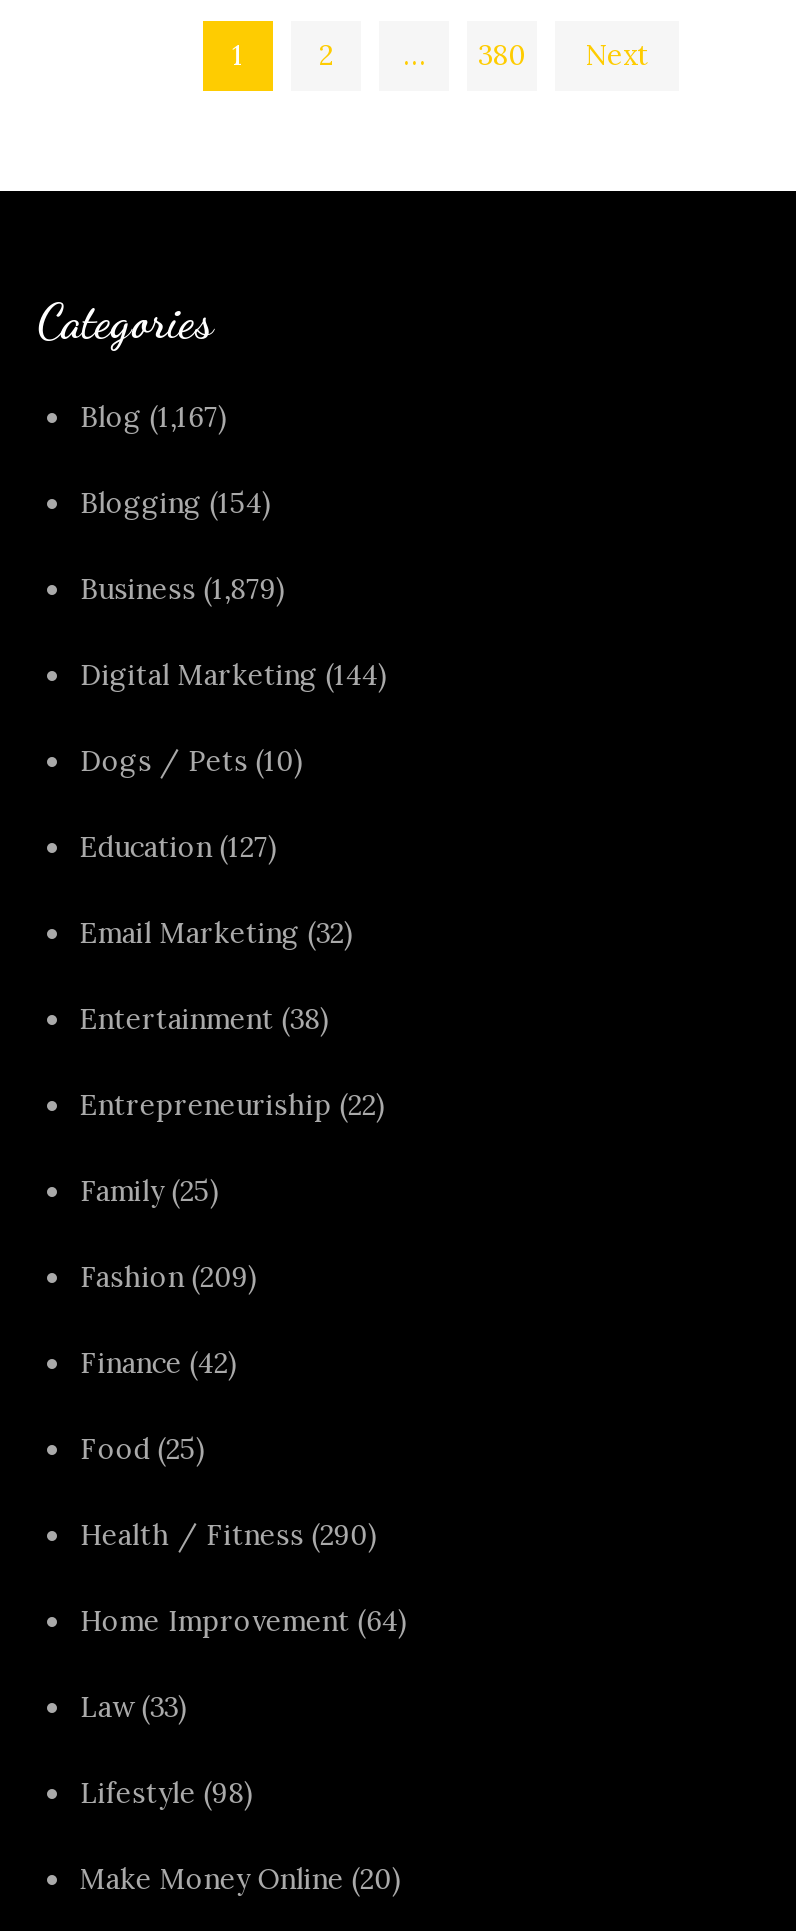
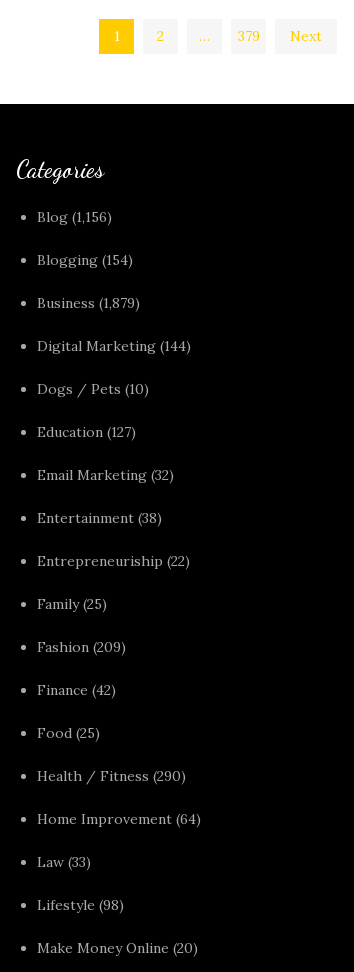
[478,37,526,73] 380 -> [237,27,259,45] 379
[80,399,228,435] Blog (1,167) -> [37,208,112,226] Blog (1,156)

